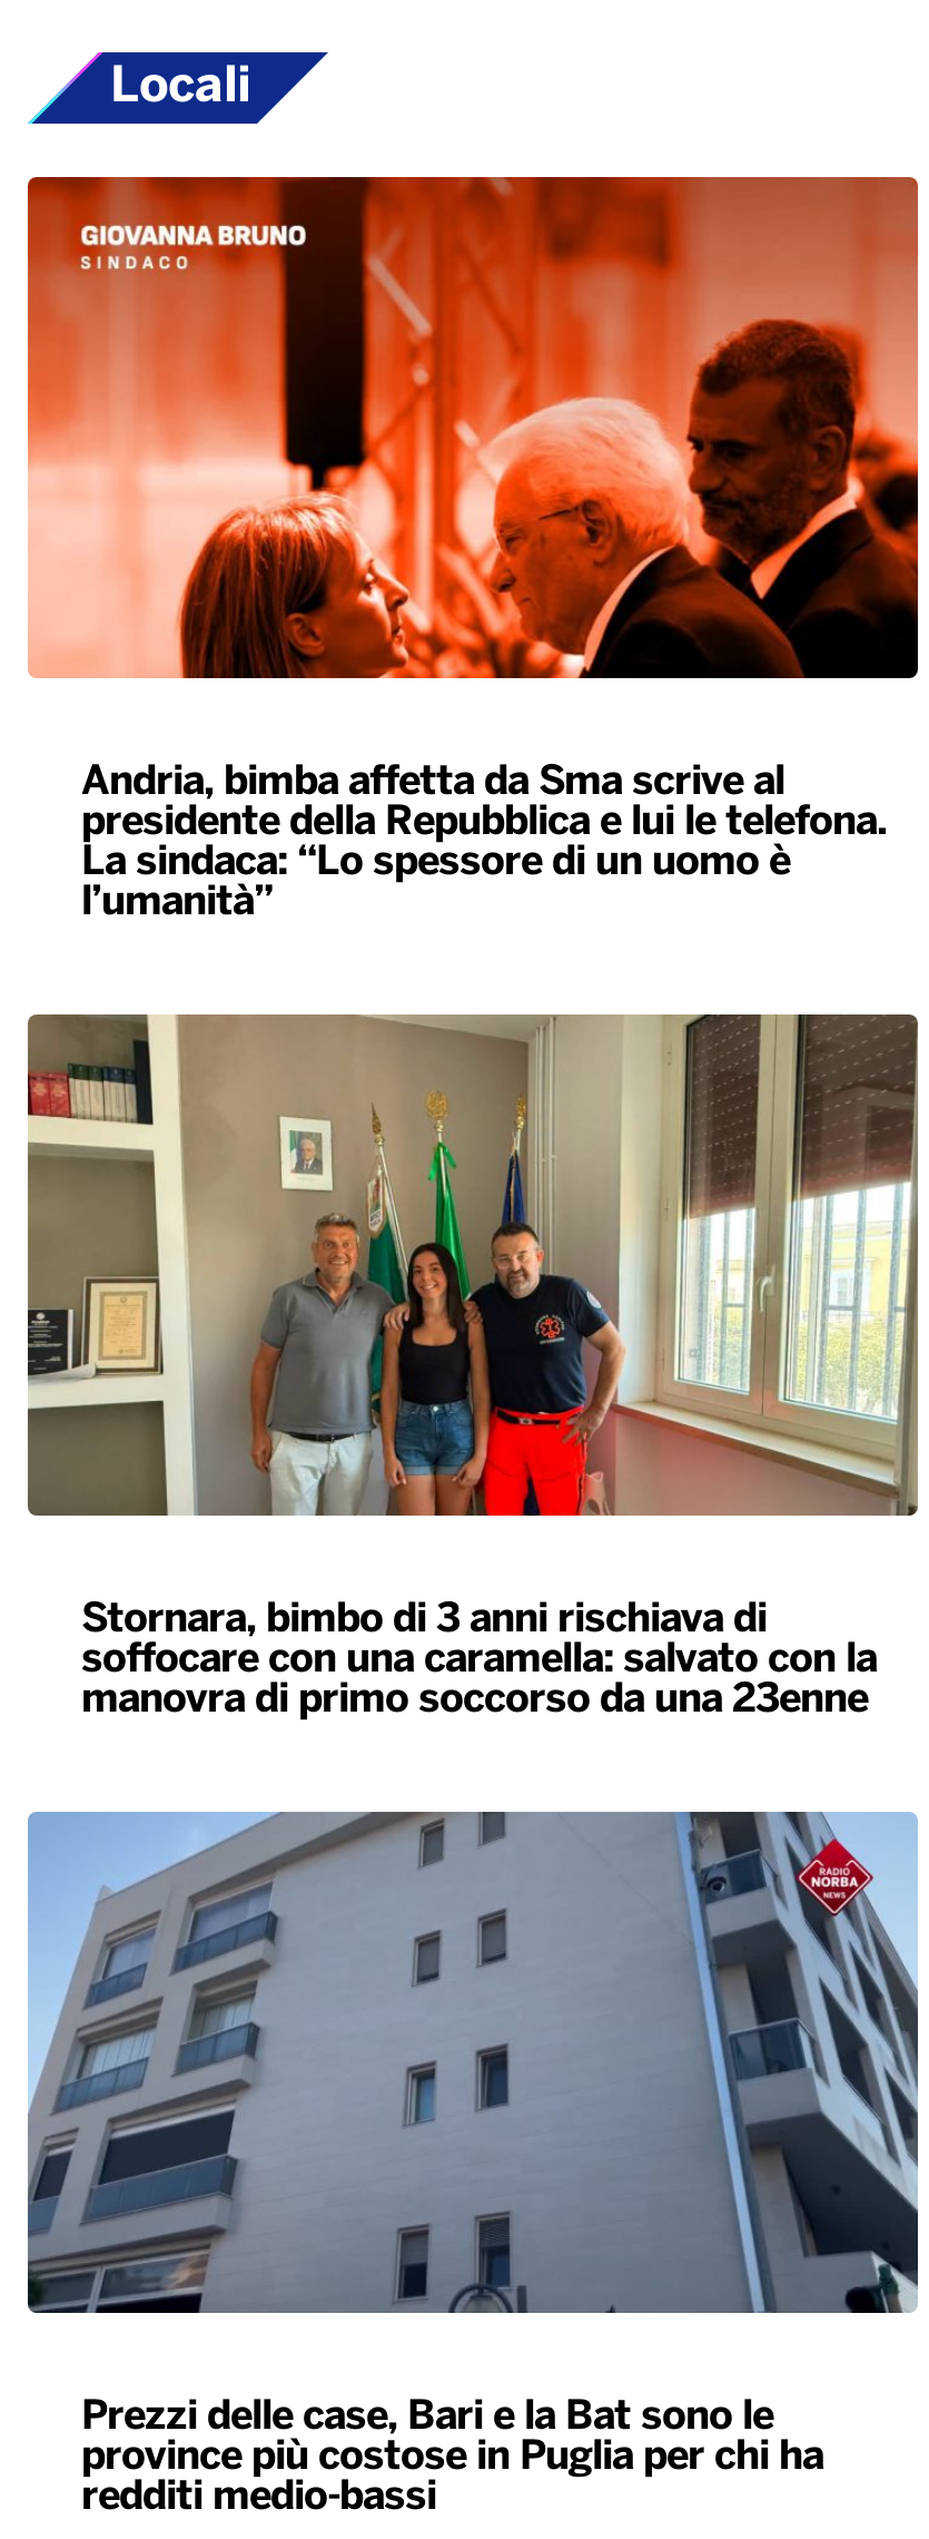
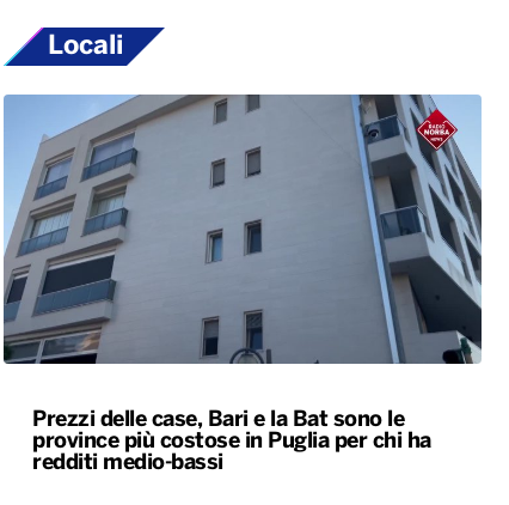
[26,175,920,923] [image] | Andria, bimba affetta da Sma scrive al | presidente della Repubblica e lui le telefona. | La sindaca: “Lo spessore di un uomo è | l’umanità” -> none
[26,1012,920,1721] [image] | Stornara, bimbo di 3 anni rischiava di | soffocare con una caramella: salvato con la | manovra di primo soccorso da una 23enne -> none

